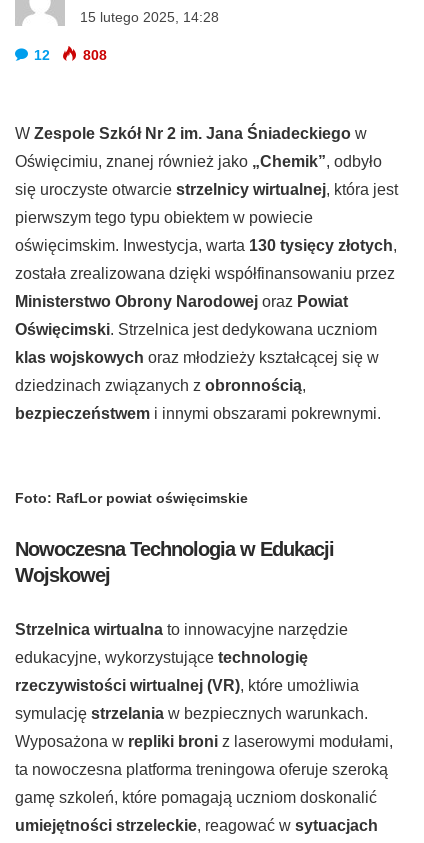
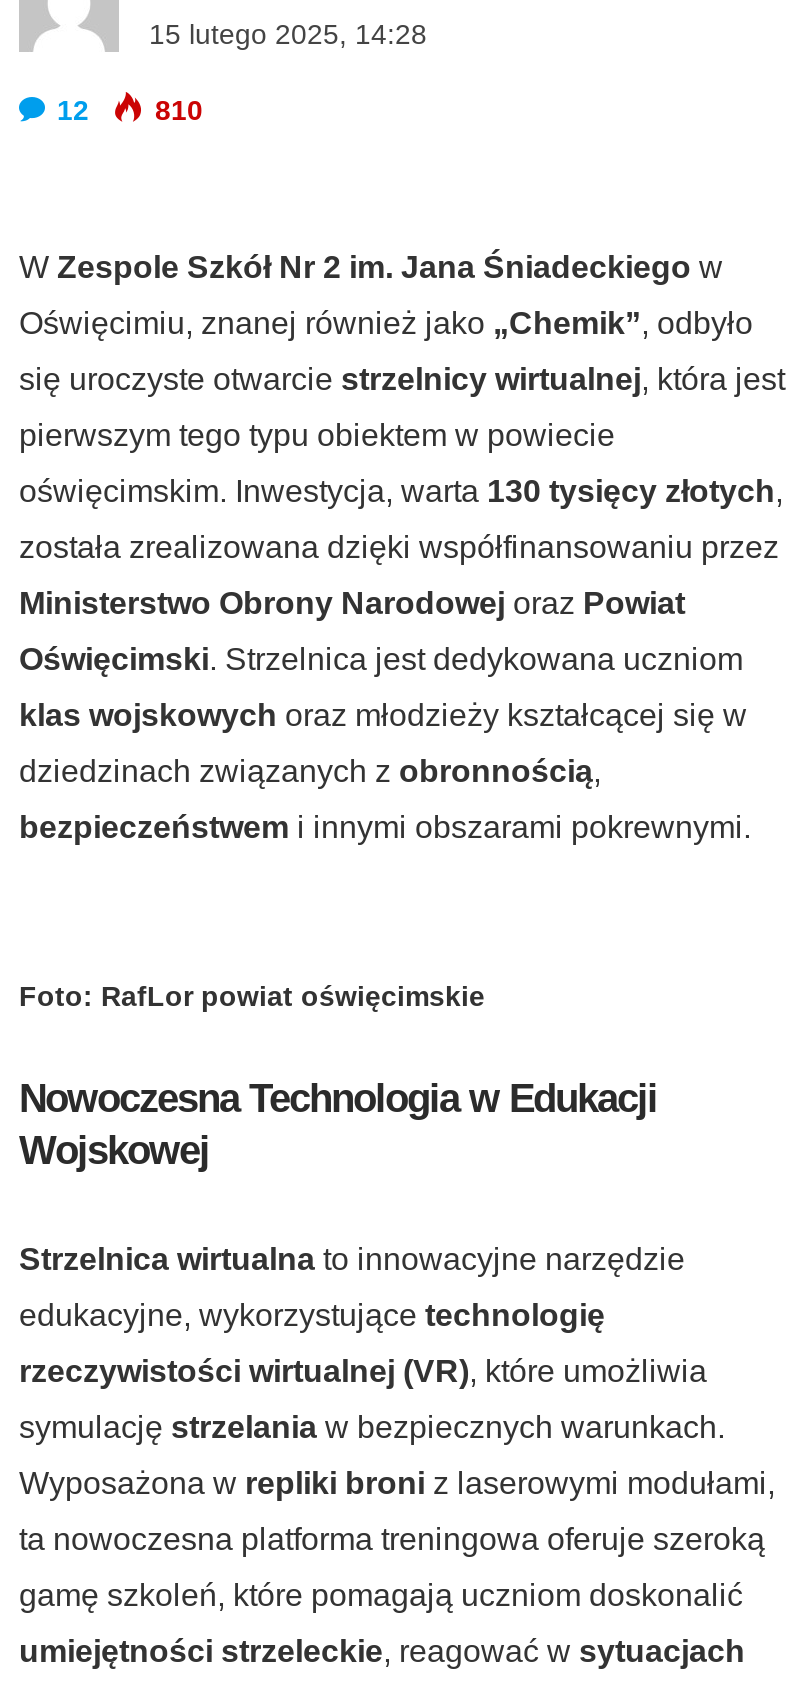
[34,47,107,63] 12 808 -> [57,94,203,126] 12 810

